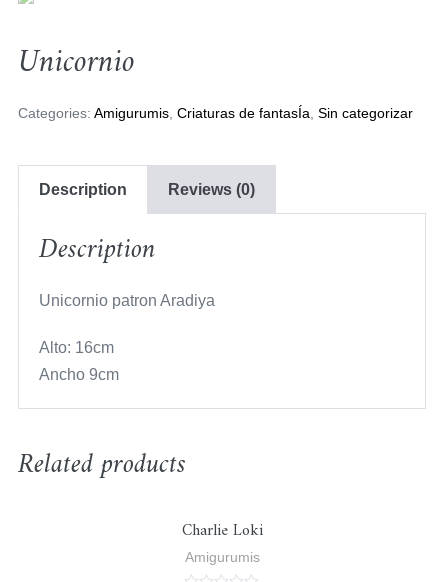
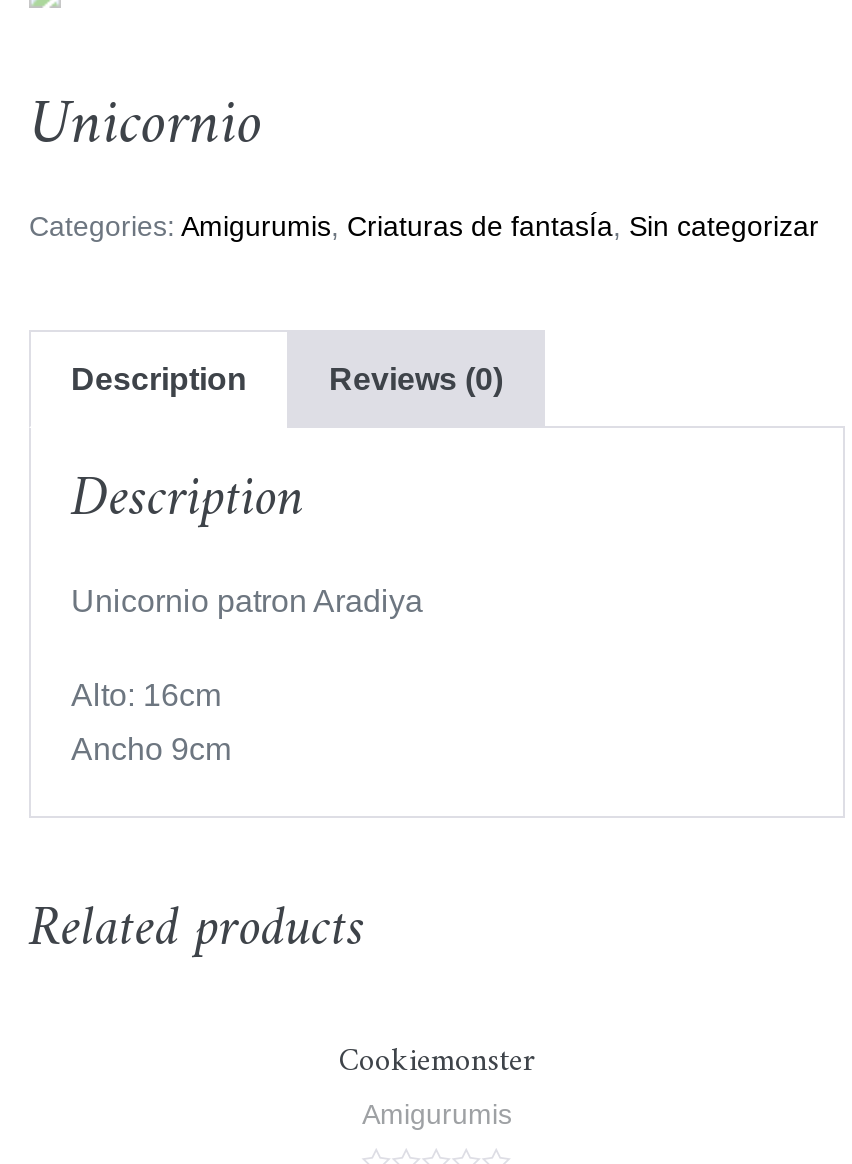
[181,517,262,545] Charlie Loki -> [339,1035,535,1091] Cookiemonster

